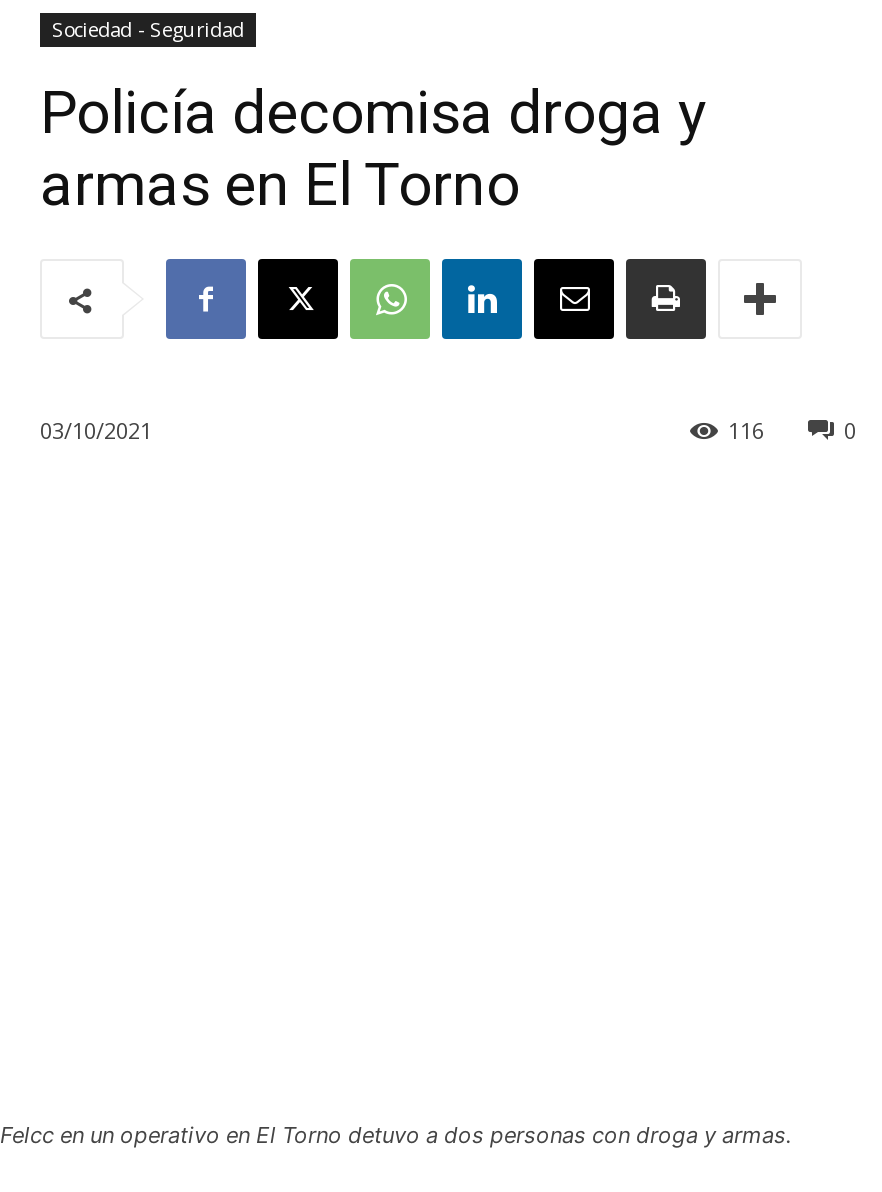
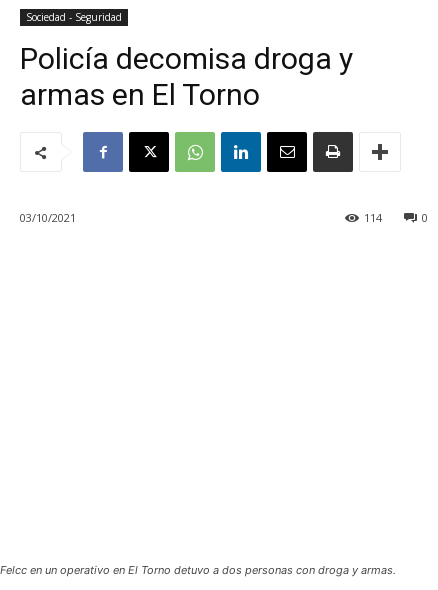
[728,415,764,445] 116 -> [364,210,382,225] 114

